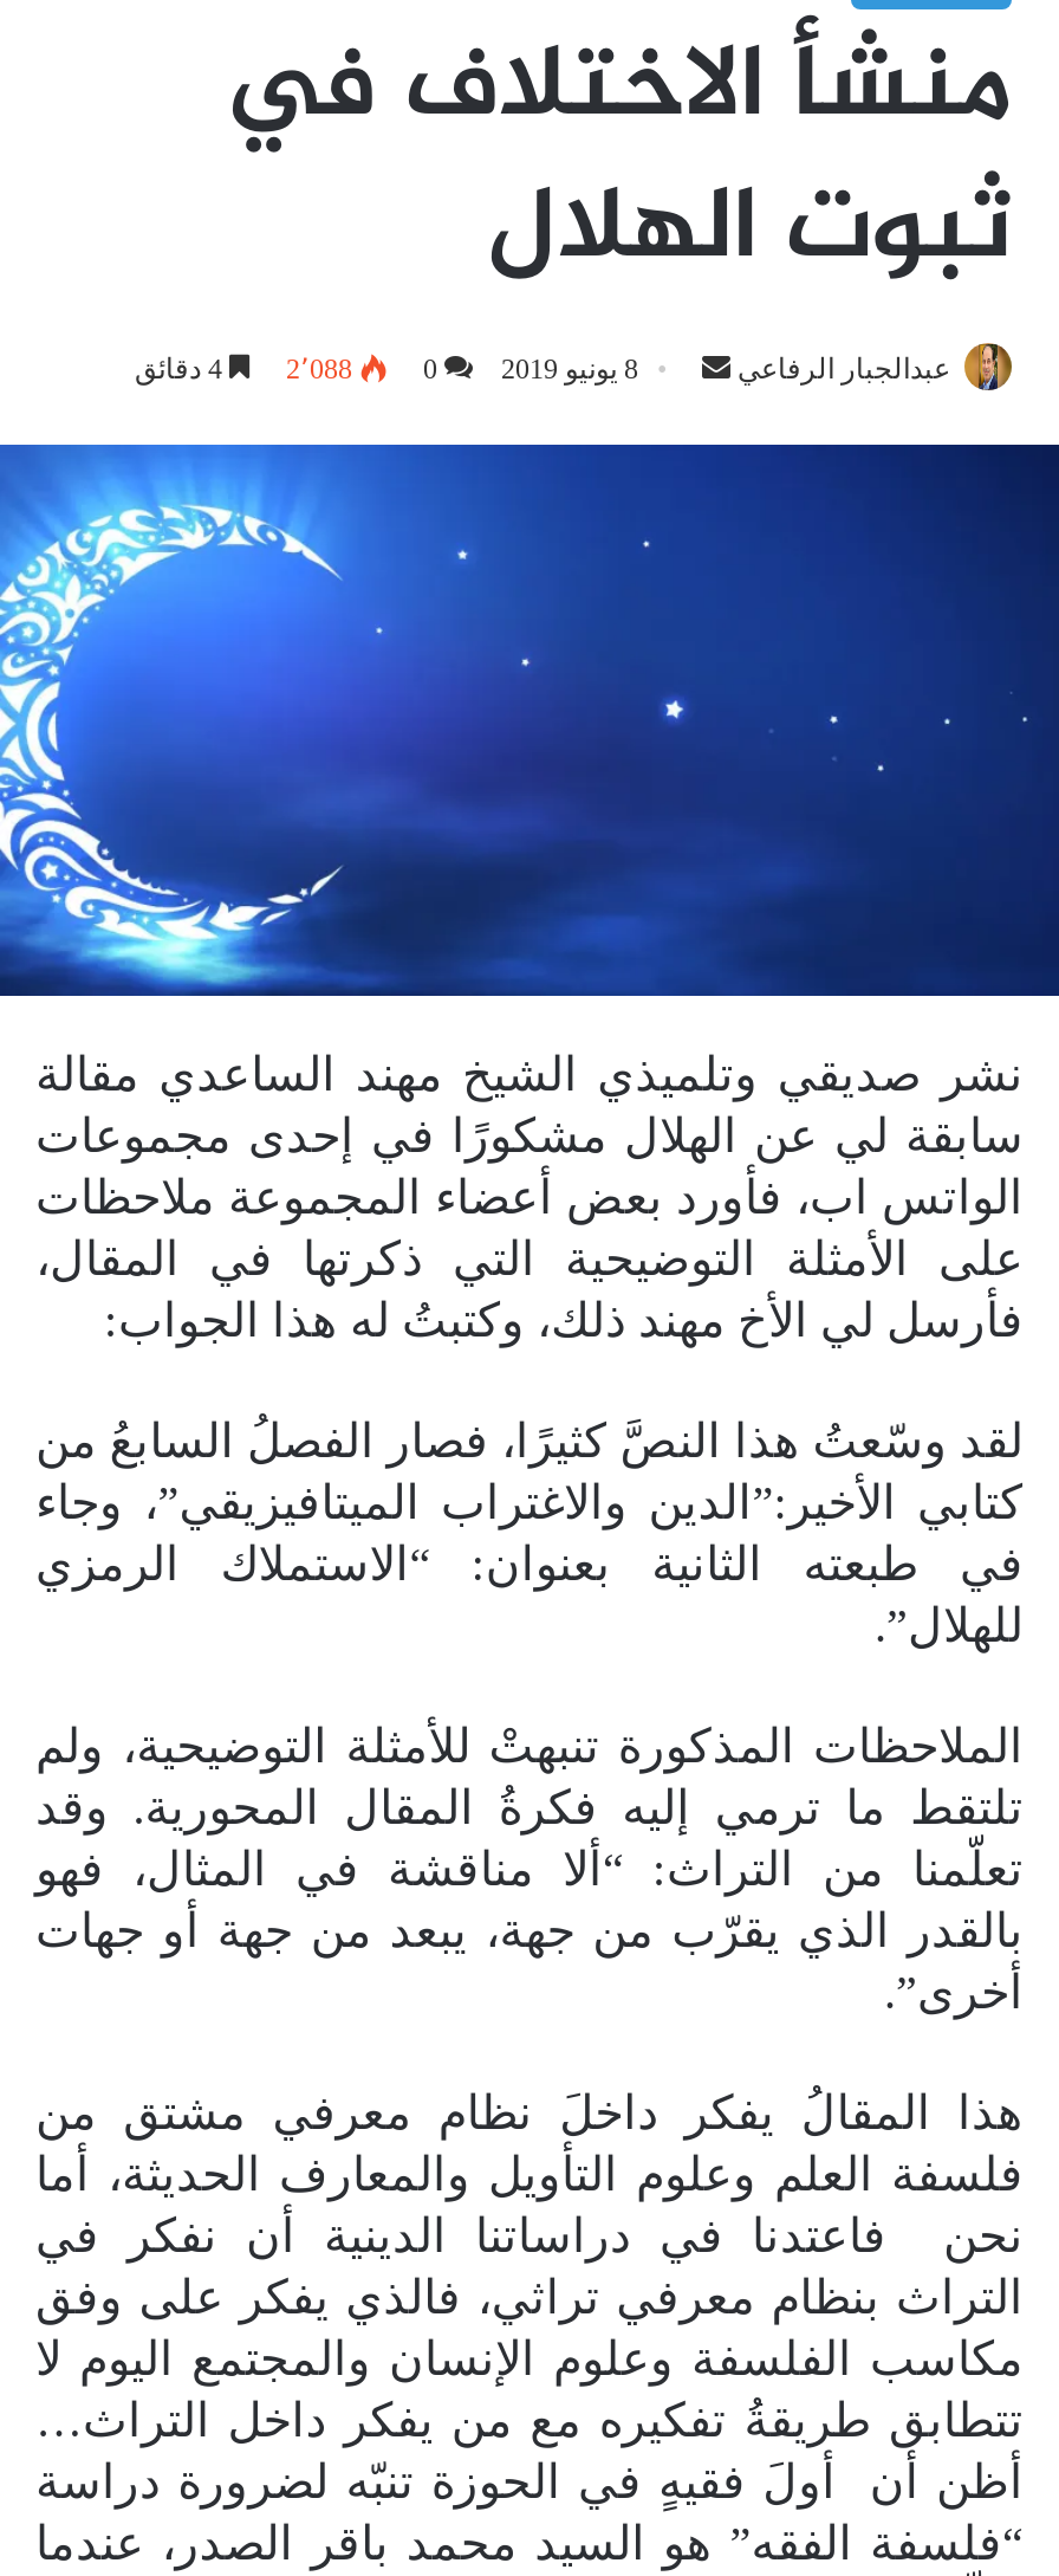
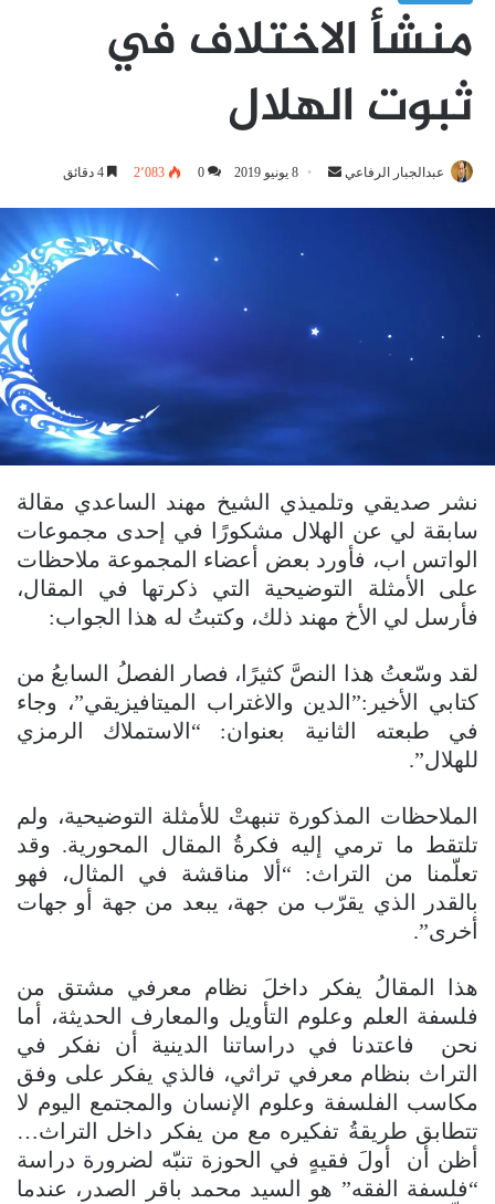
[286,353,352,386] 2٬088 -> [134,165,165,180] 2٬083

